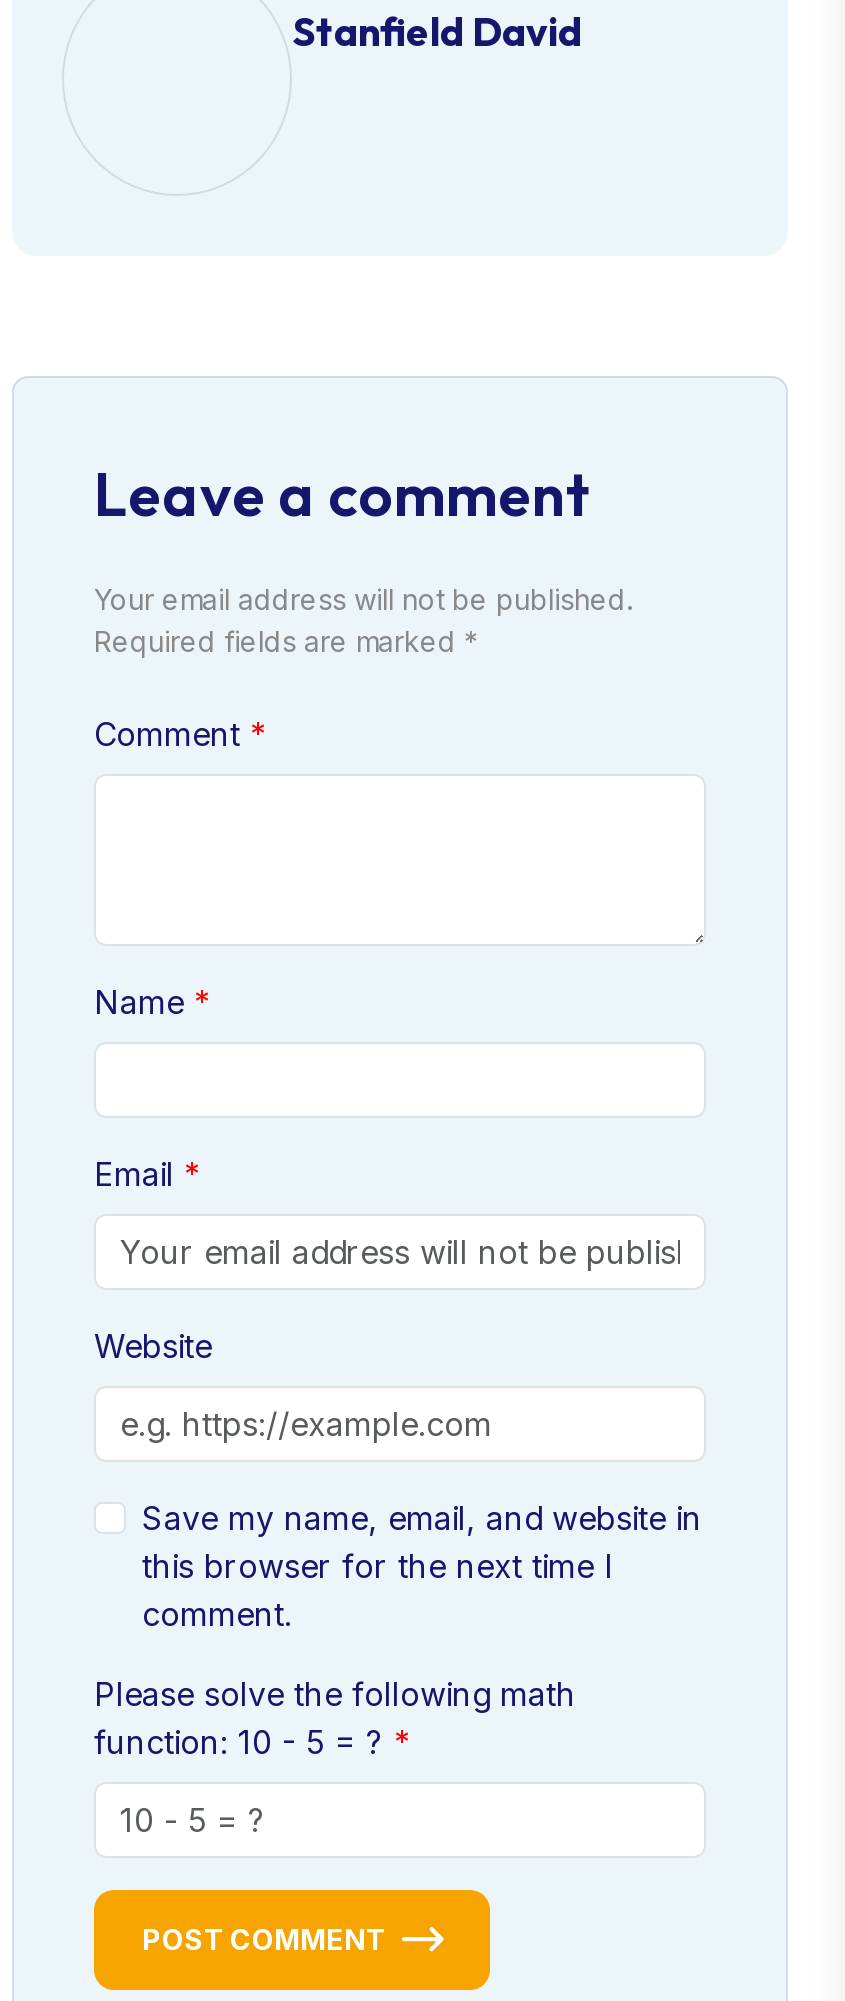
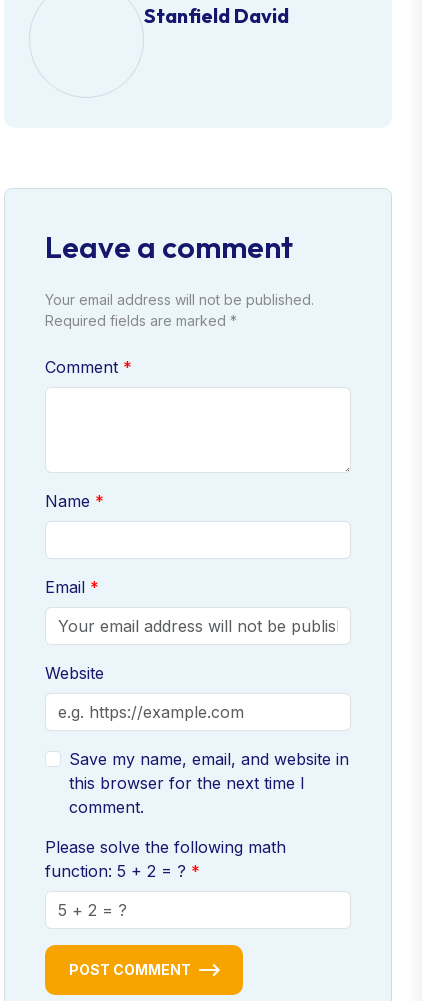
[94,1722,394,1762] function: 10 - 5 = ? -> [45,861,191,881] function: 5 + 2 = ?

